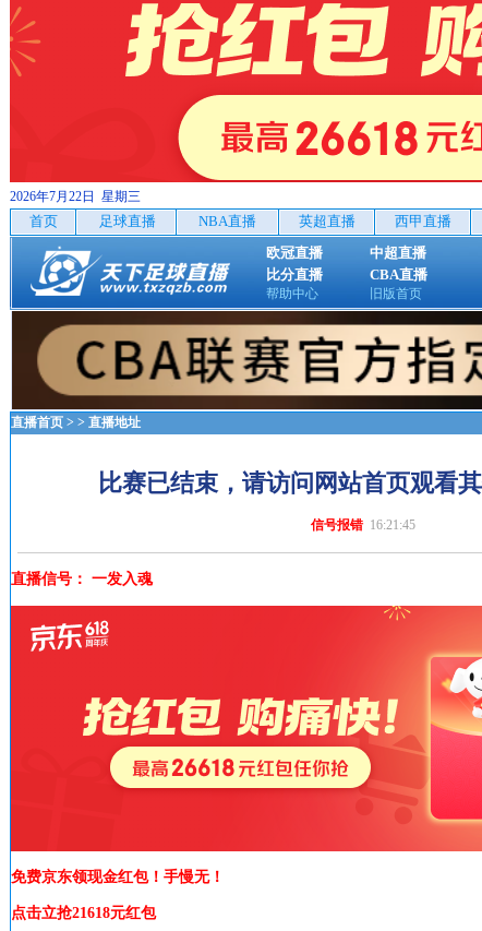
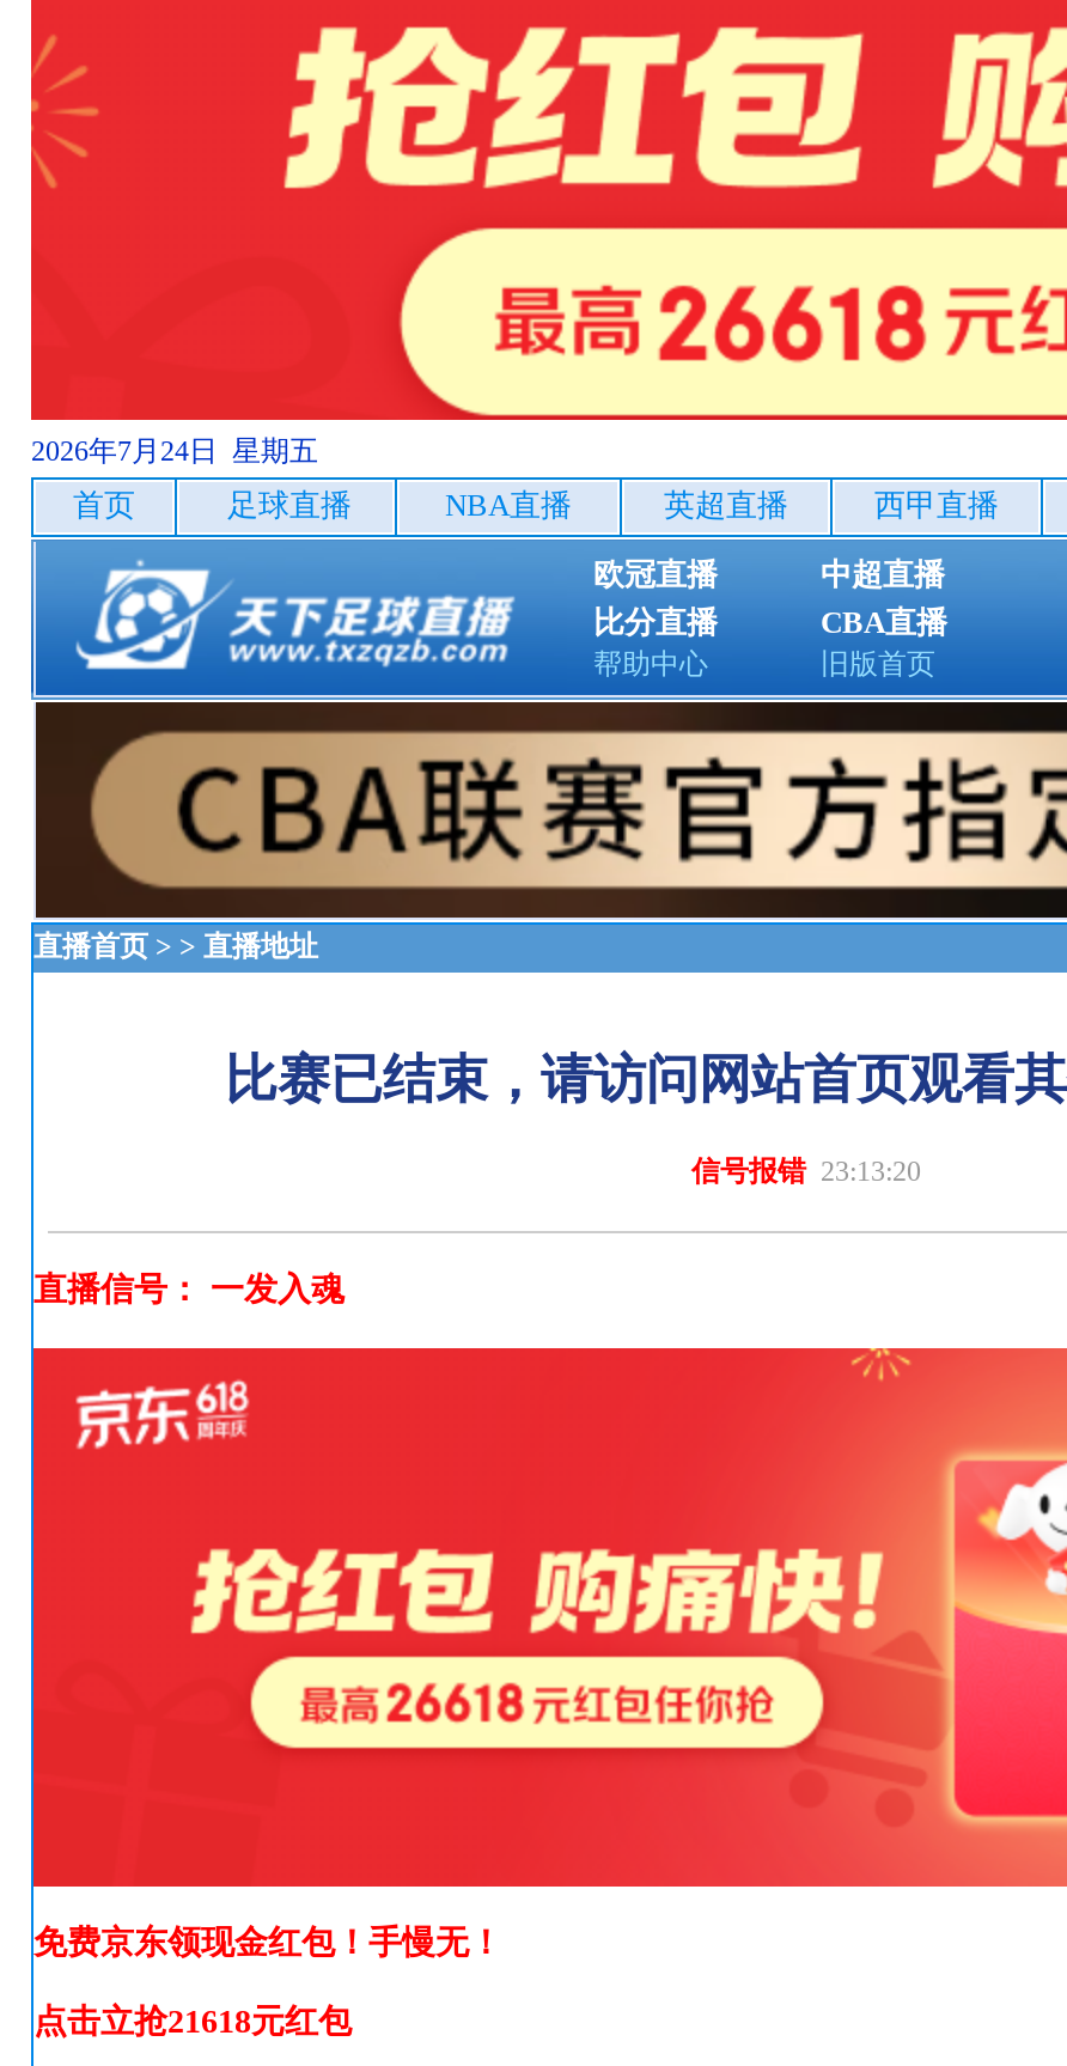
[311,517,415,533] 信号报错16:21:45 -> [691,1154,921,1188] 信号报错23:13:20

